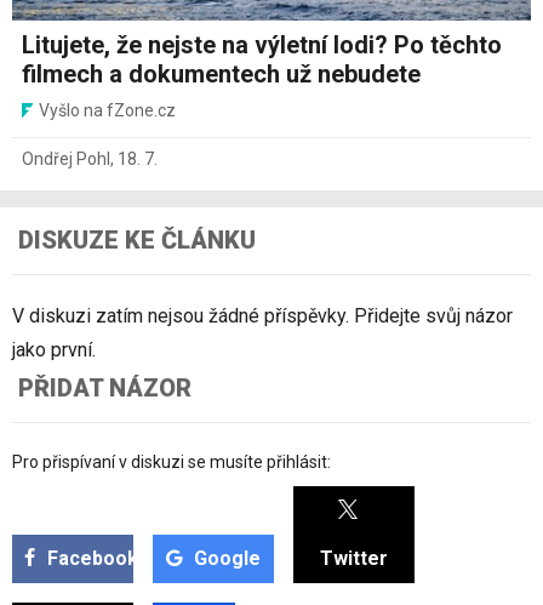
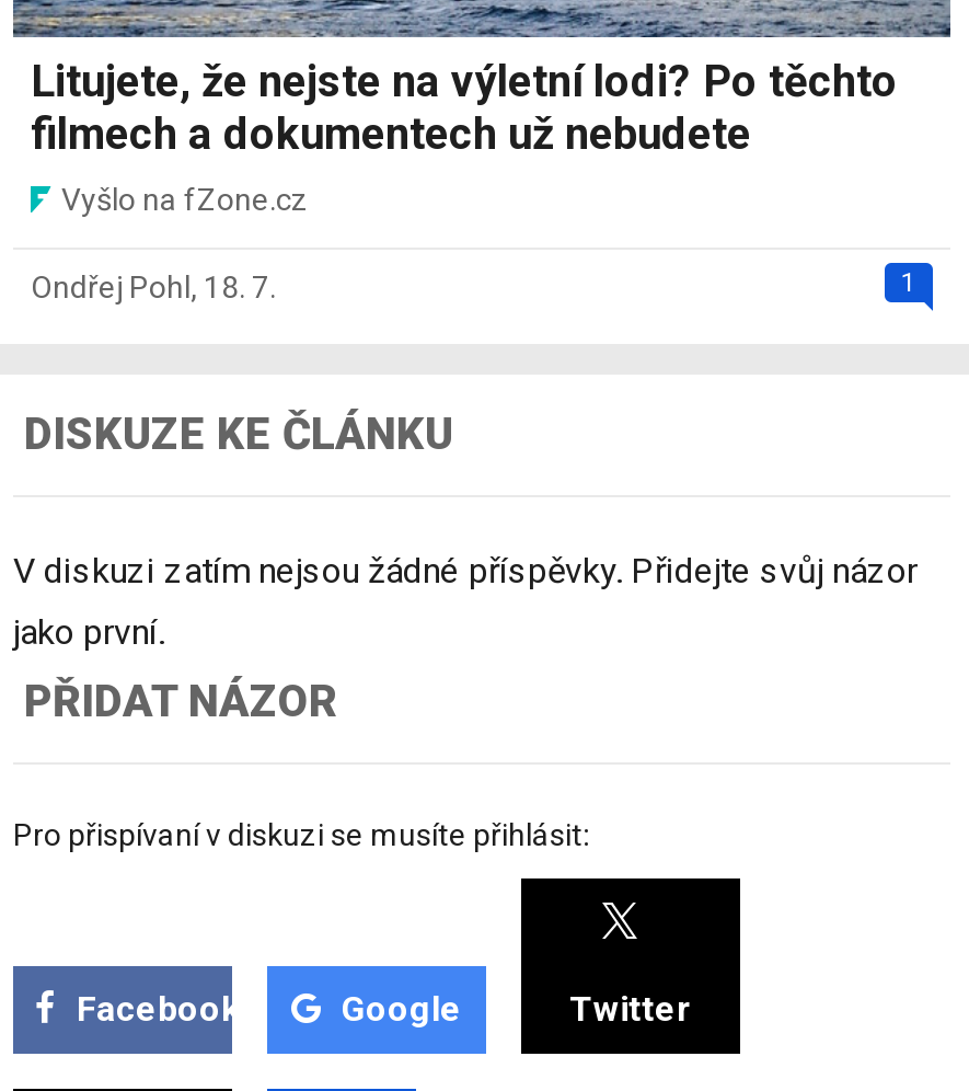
none -> [901,268,916,299] 1

